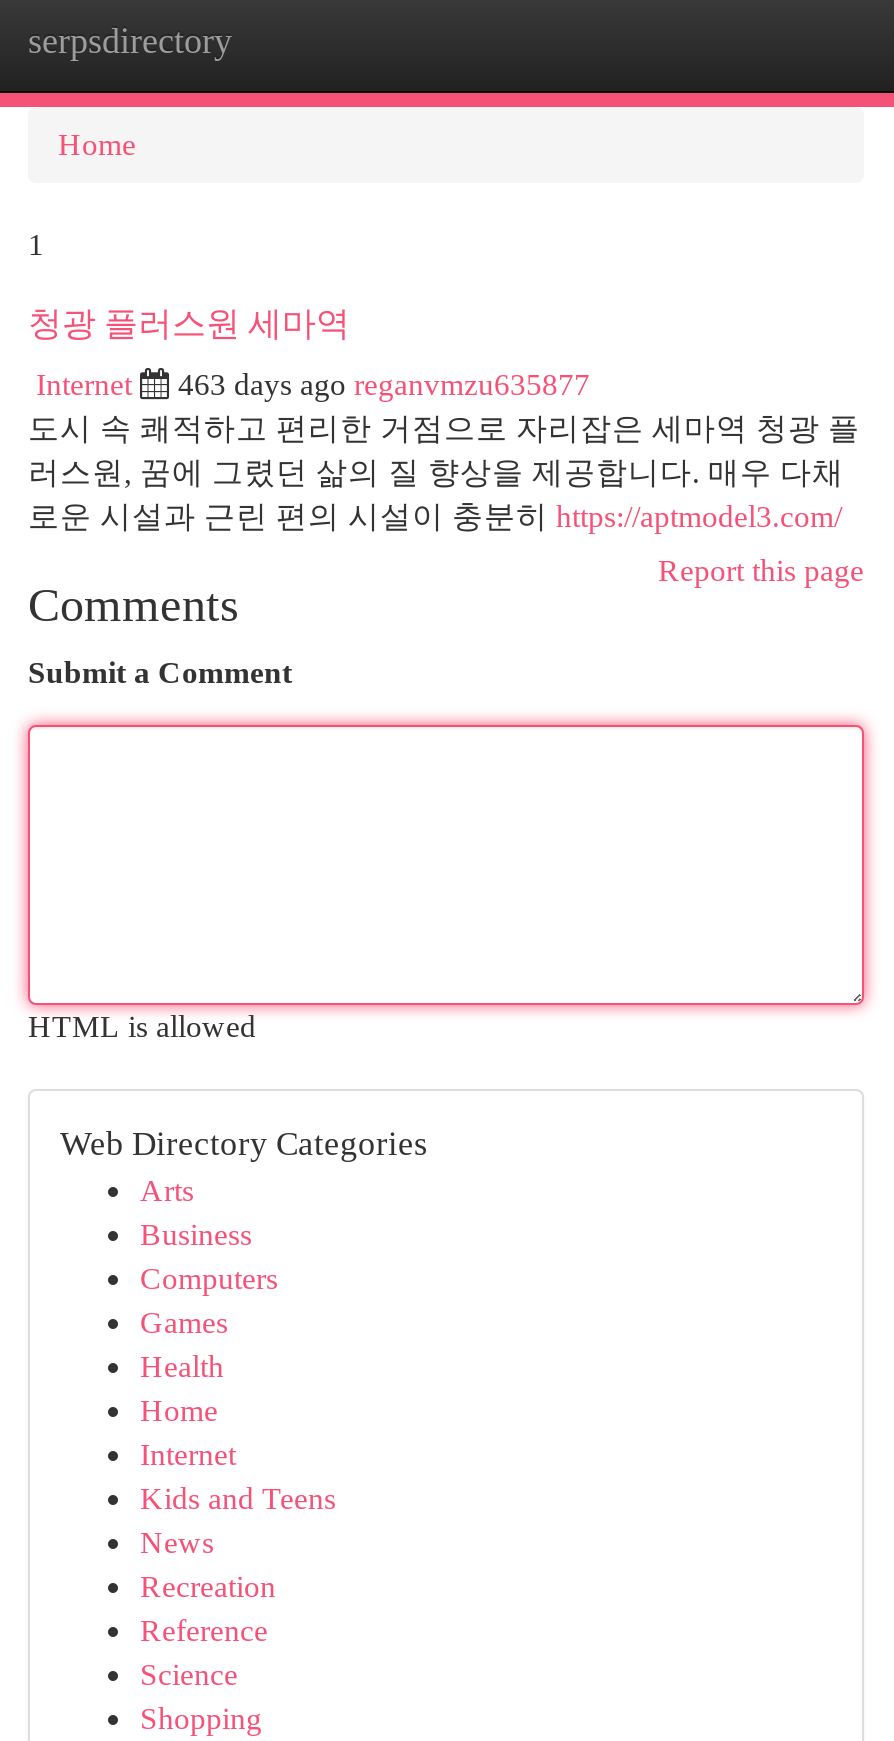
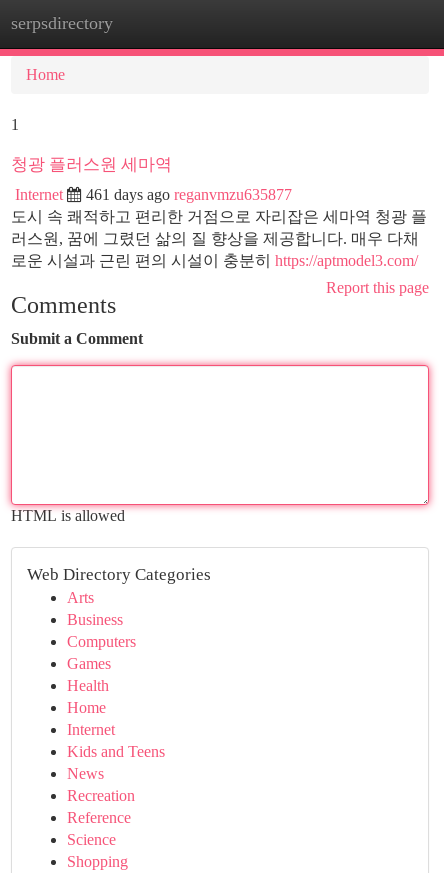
[178,367,590,401] 463 days ago reganvmzu635877 -> [86,186,292,203] 461 days ago reganvmzu635877

